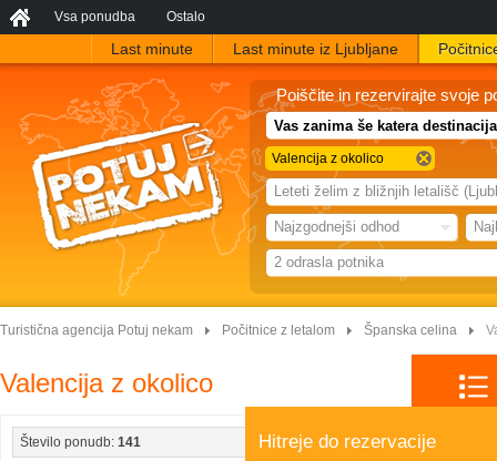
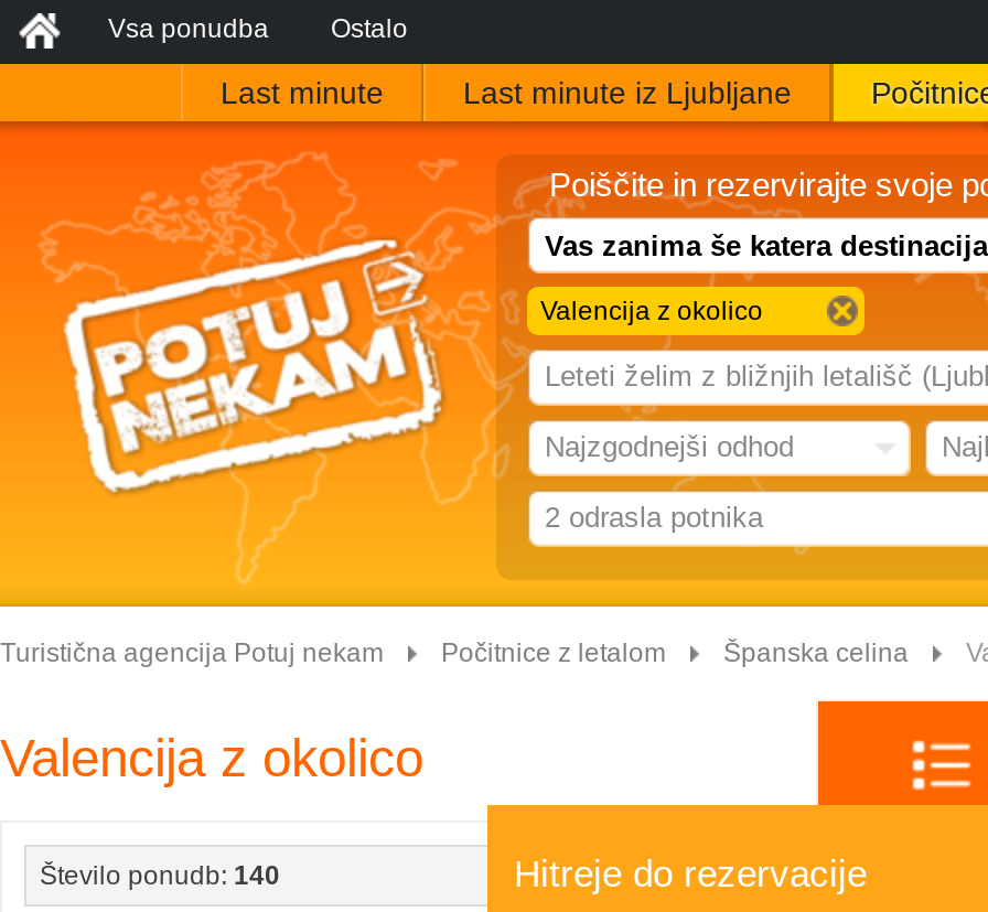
[20,434,141,450] Število ponudb: 141 -> [40,860,280,891] Število ponudb: 140

